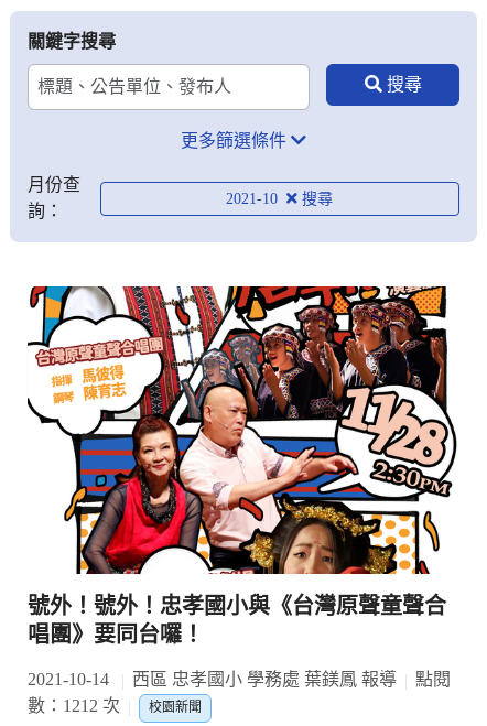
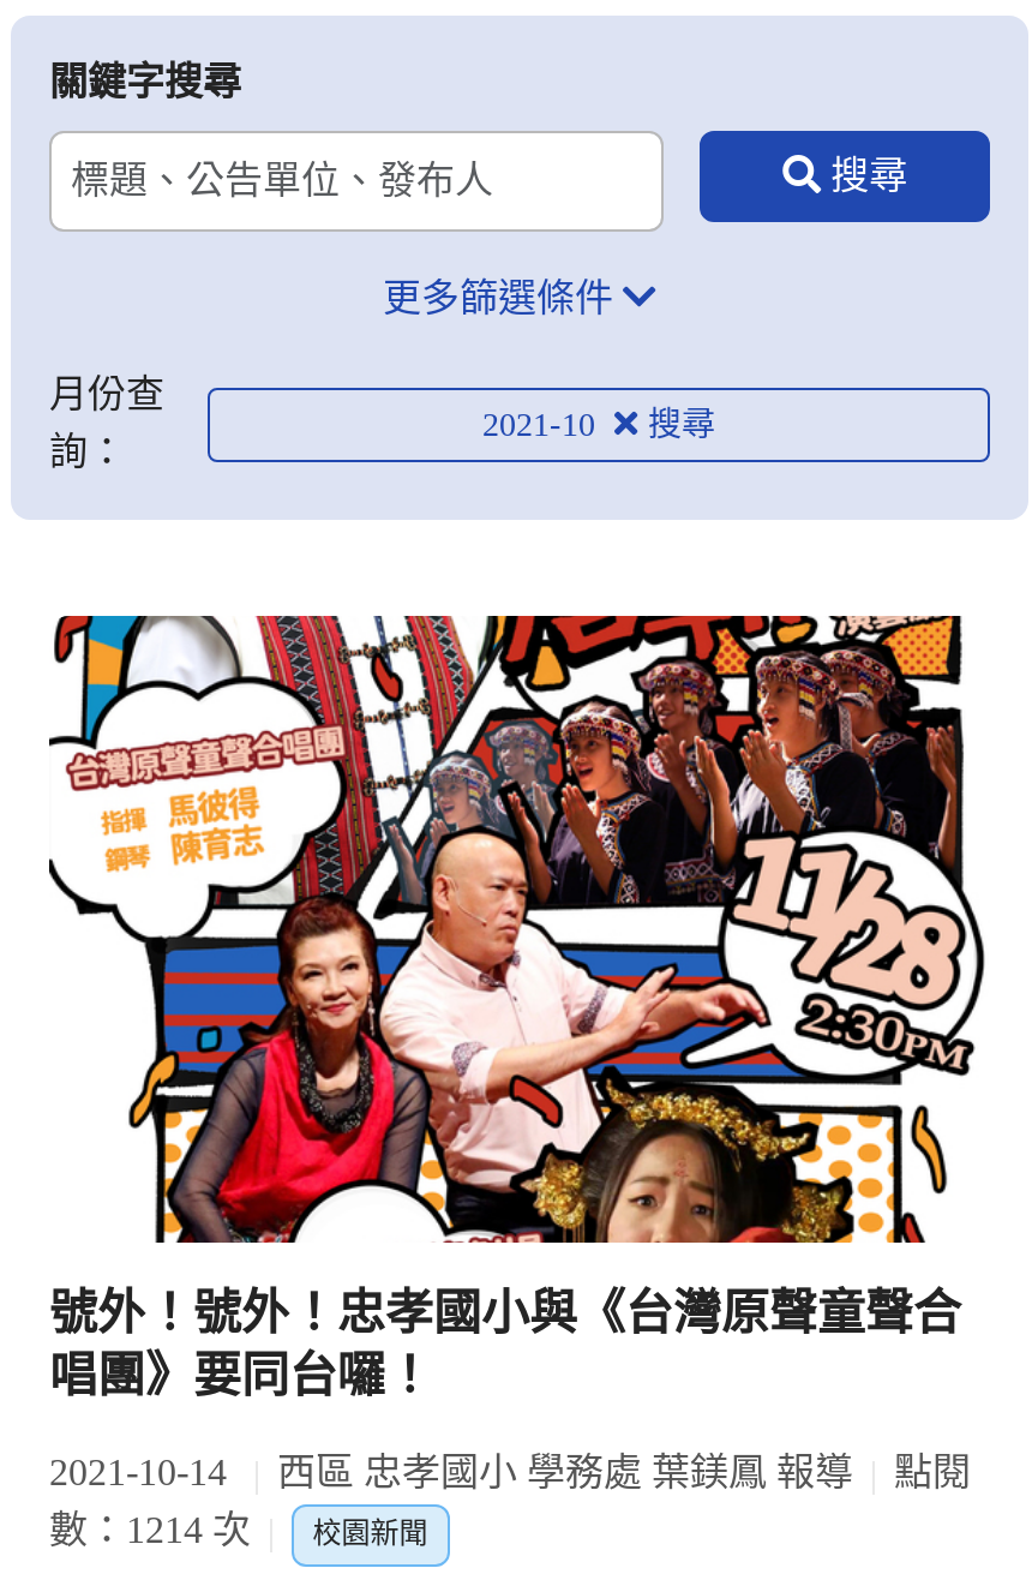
[28,697,201,715] 數：1212 次 校園新聞 -> [49,1510,428,1551] 數：1214 次 校園新聞

